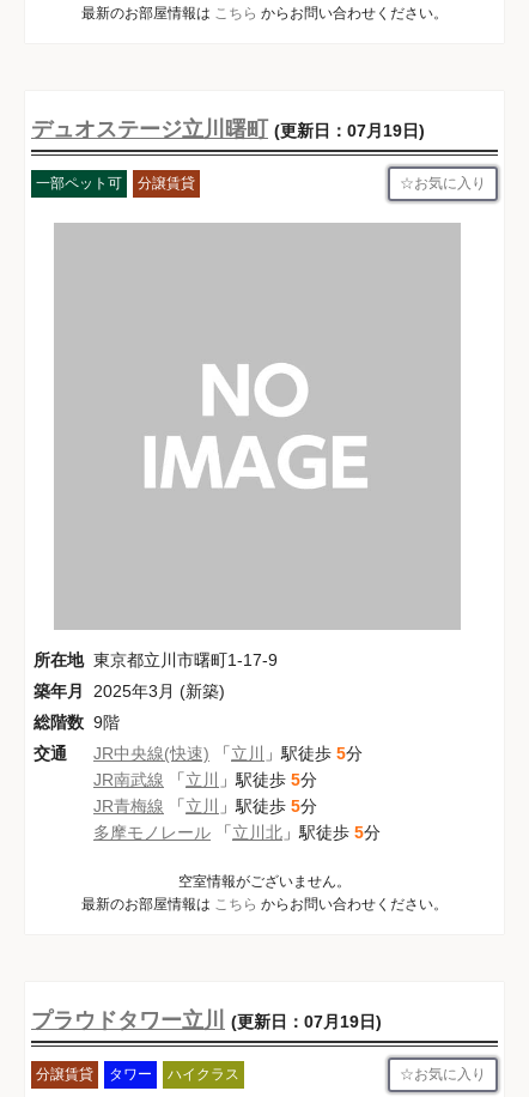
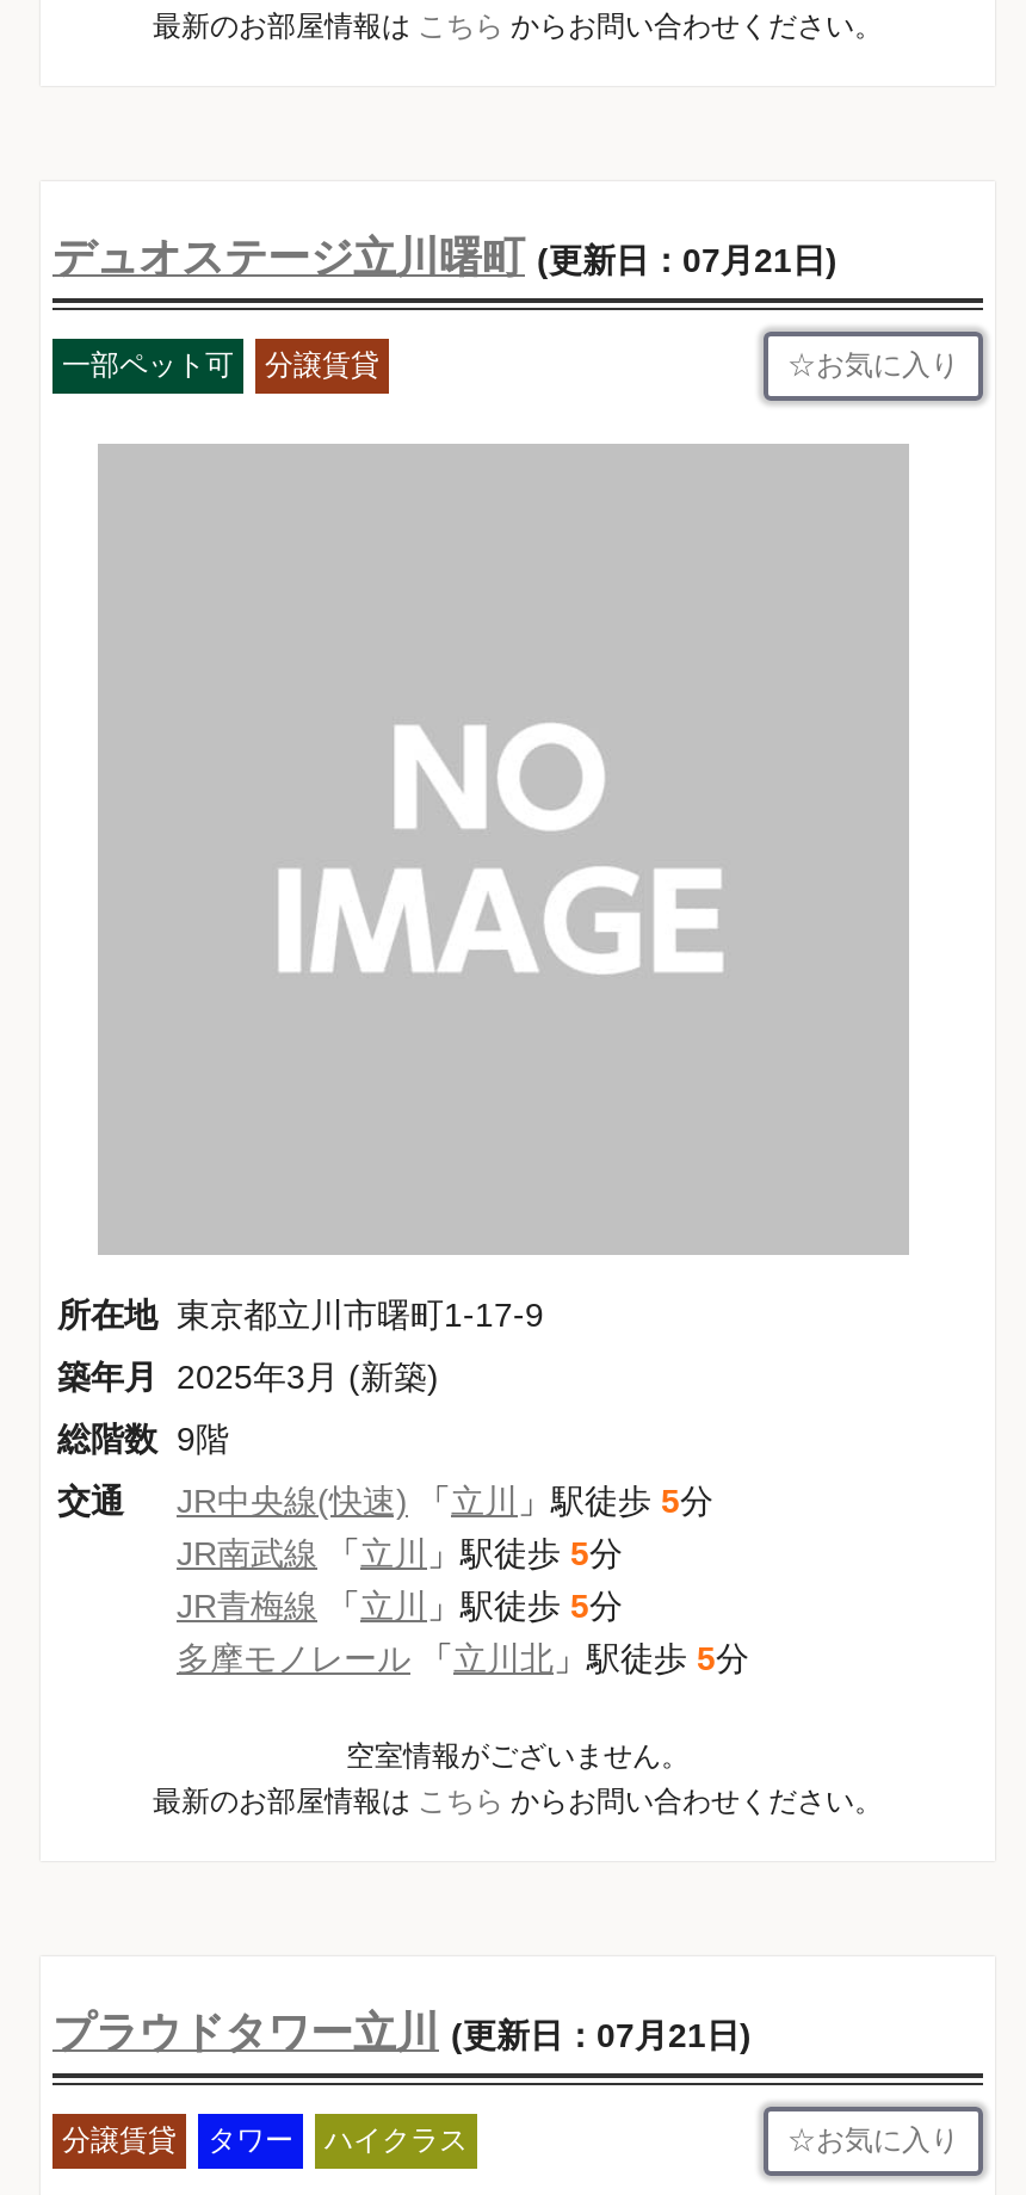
[31,117,425,141] デュオステージ立川曙町 (更新日：07月19日) -> [52,233,838,280] デュオステージ立川曙町 (更新日：07月21日)
[31,1008,382,1032] プラウドタワー立川 (更新日：07月19日) -> [52,2008,752,2055] プラウドタワー立川 (更新日：07月21日)

